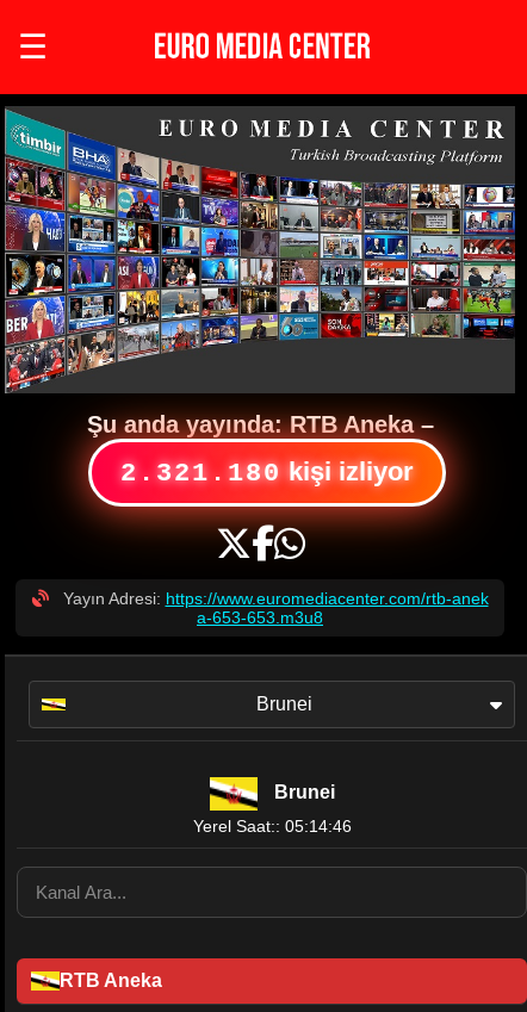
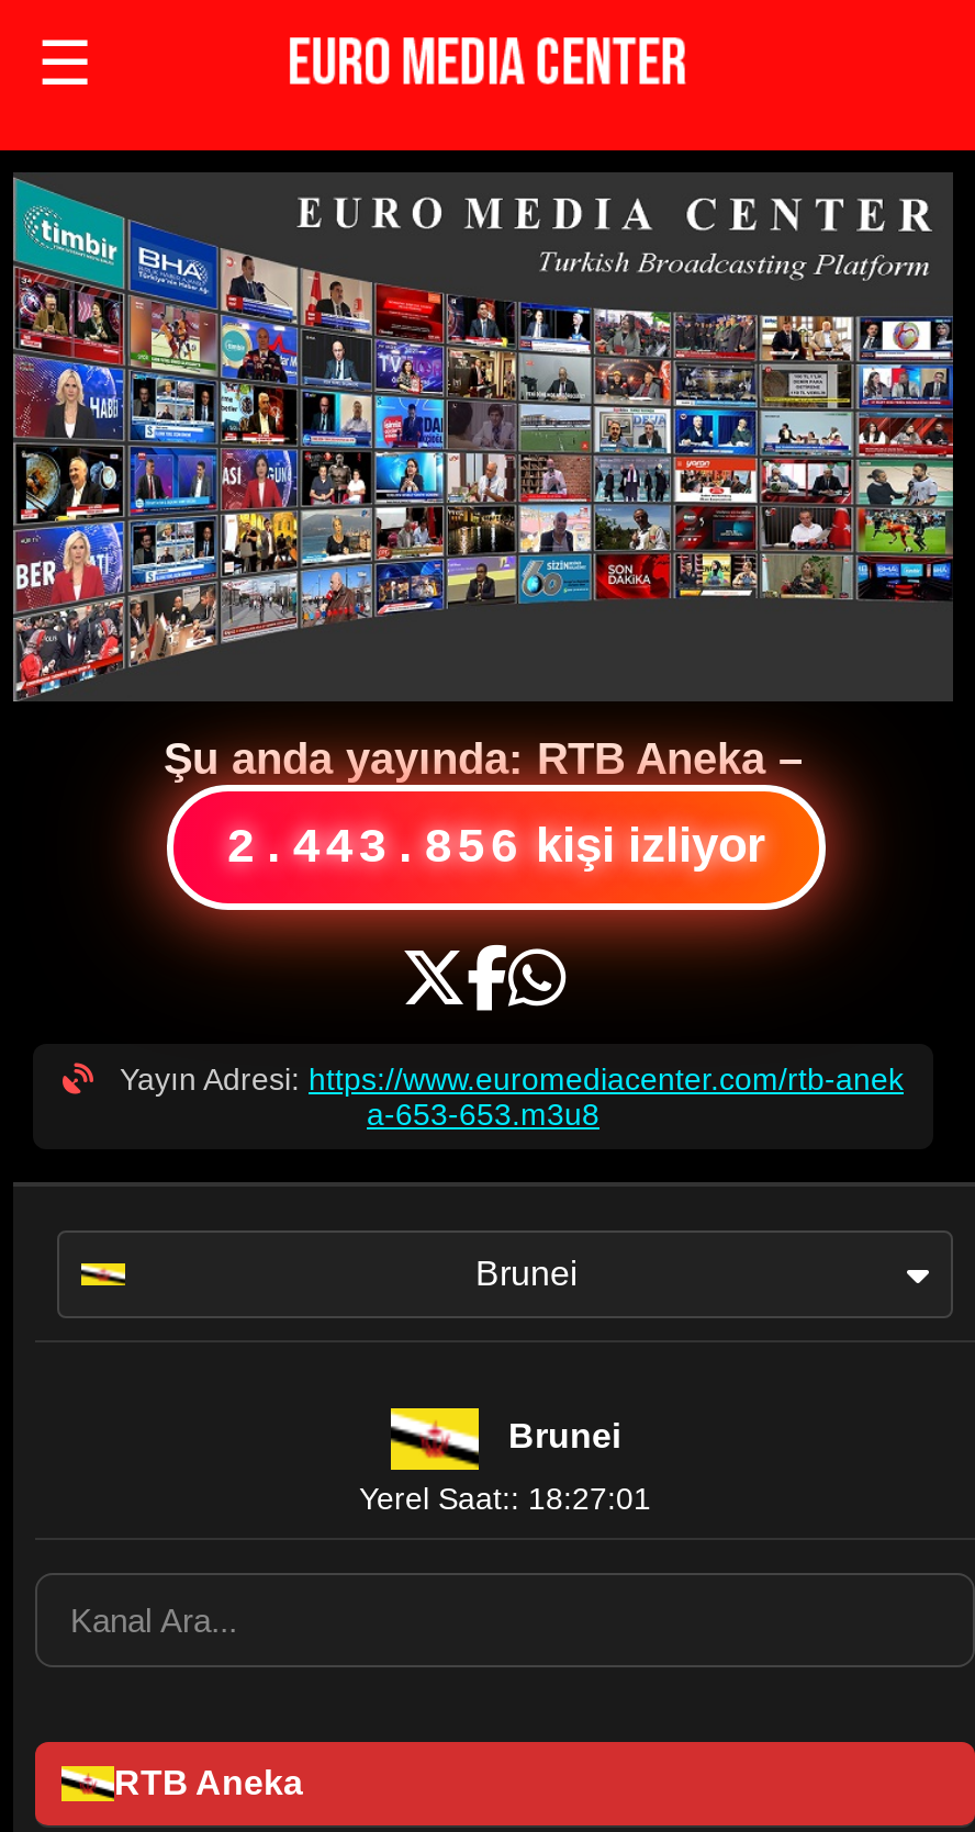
[120,456,414,488] 2.321.180 kişi izliyor -> [226,817,766,876] 2.443.856 kişi izliyor
[193,816,351,835] Yerel Saat:: 05:14:46 -> [359,1480,651,1515] Yerel Saat:: 18:27:01

